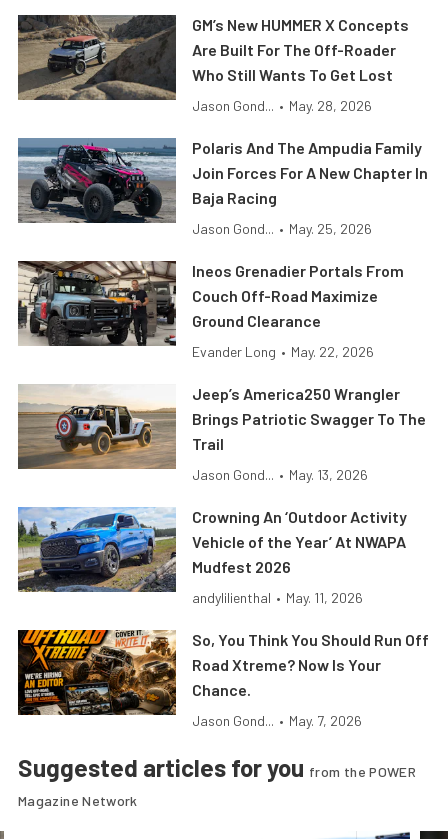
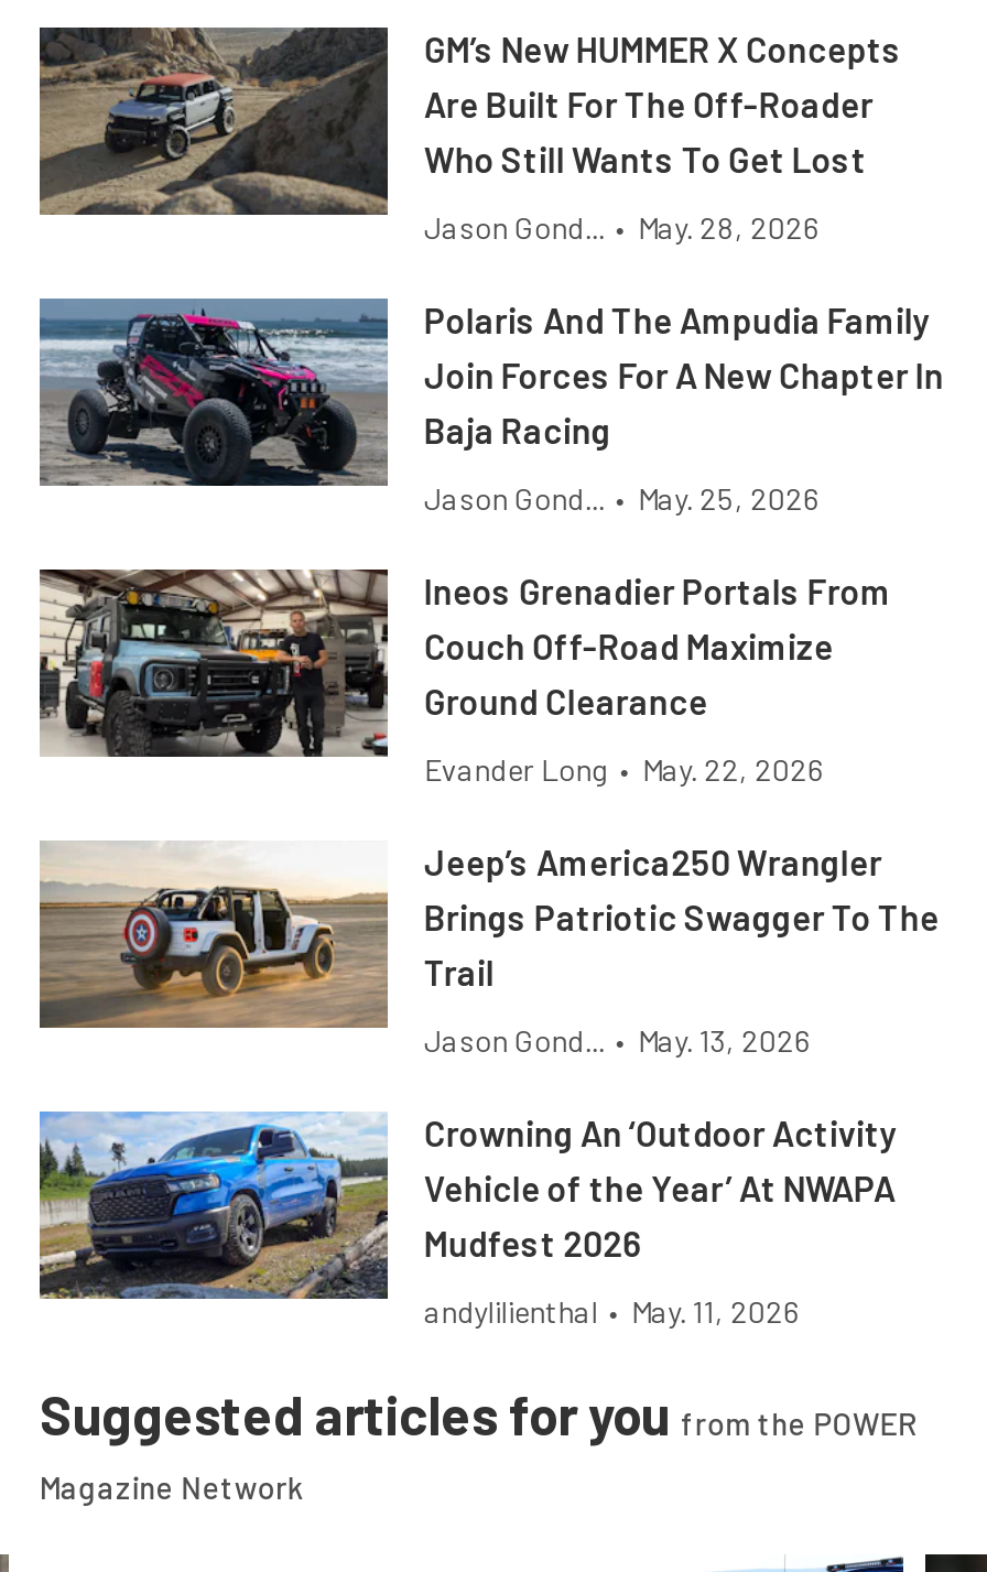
[17,629,429,729] [image] | So, You Think You Should Run Off | Road Xtreme? Now Is Your | Chance. | Jason Gond... • May. 7, 2026 -> none

